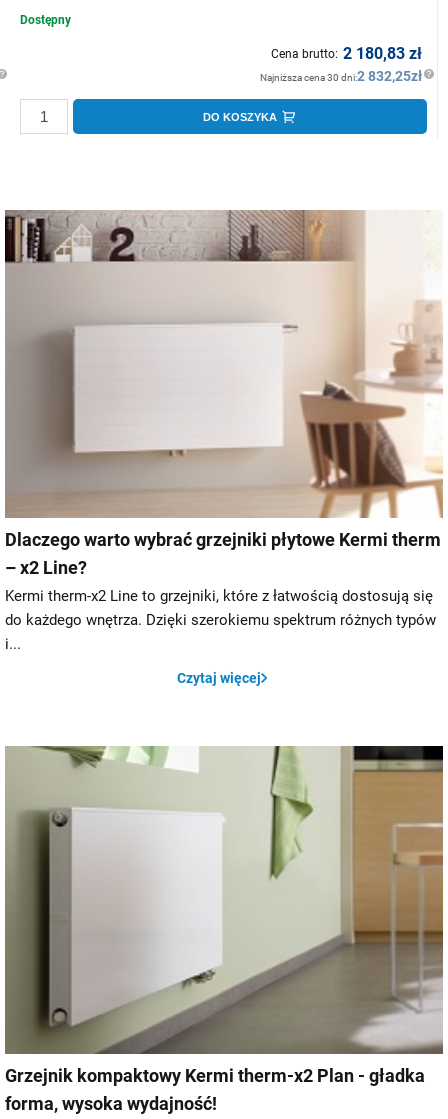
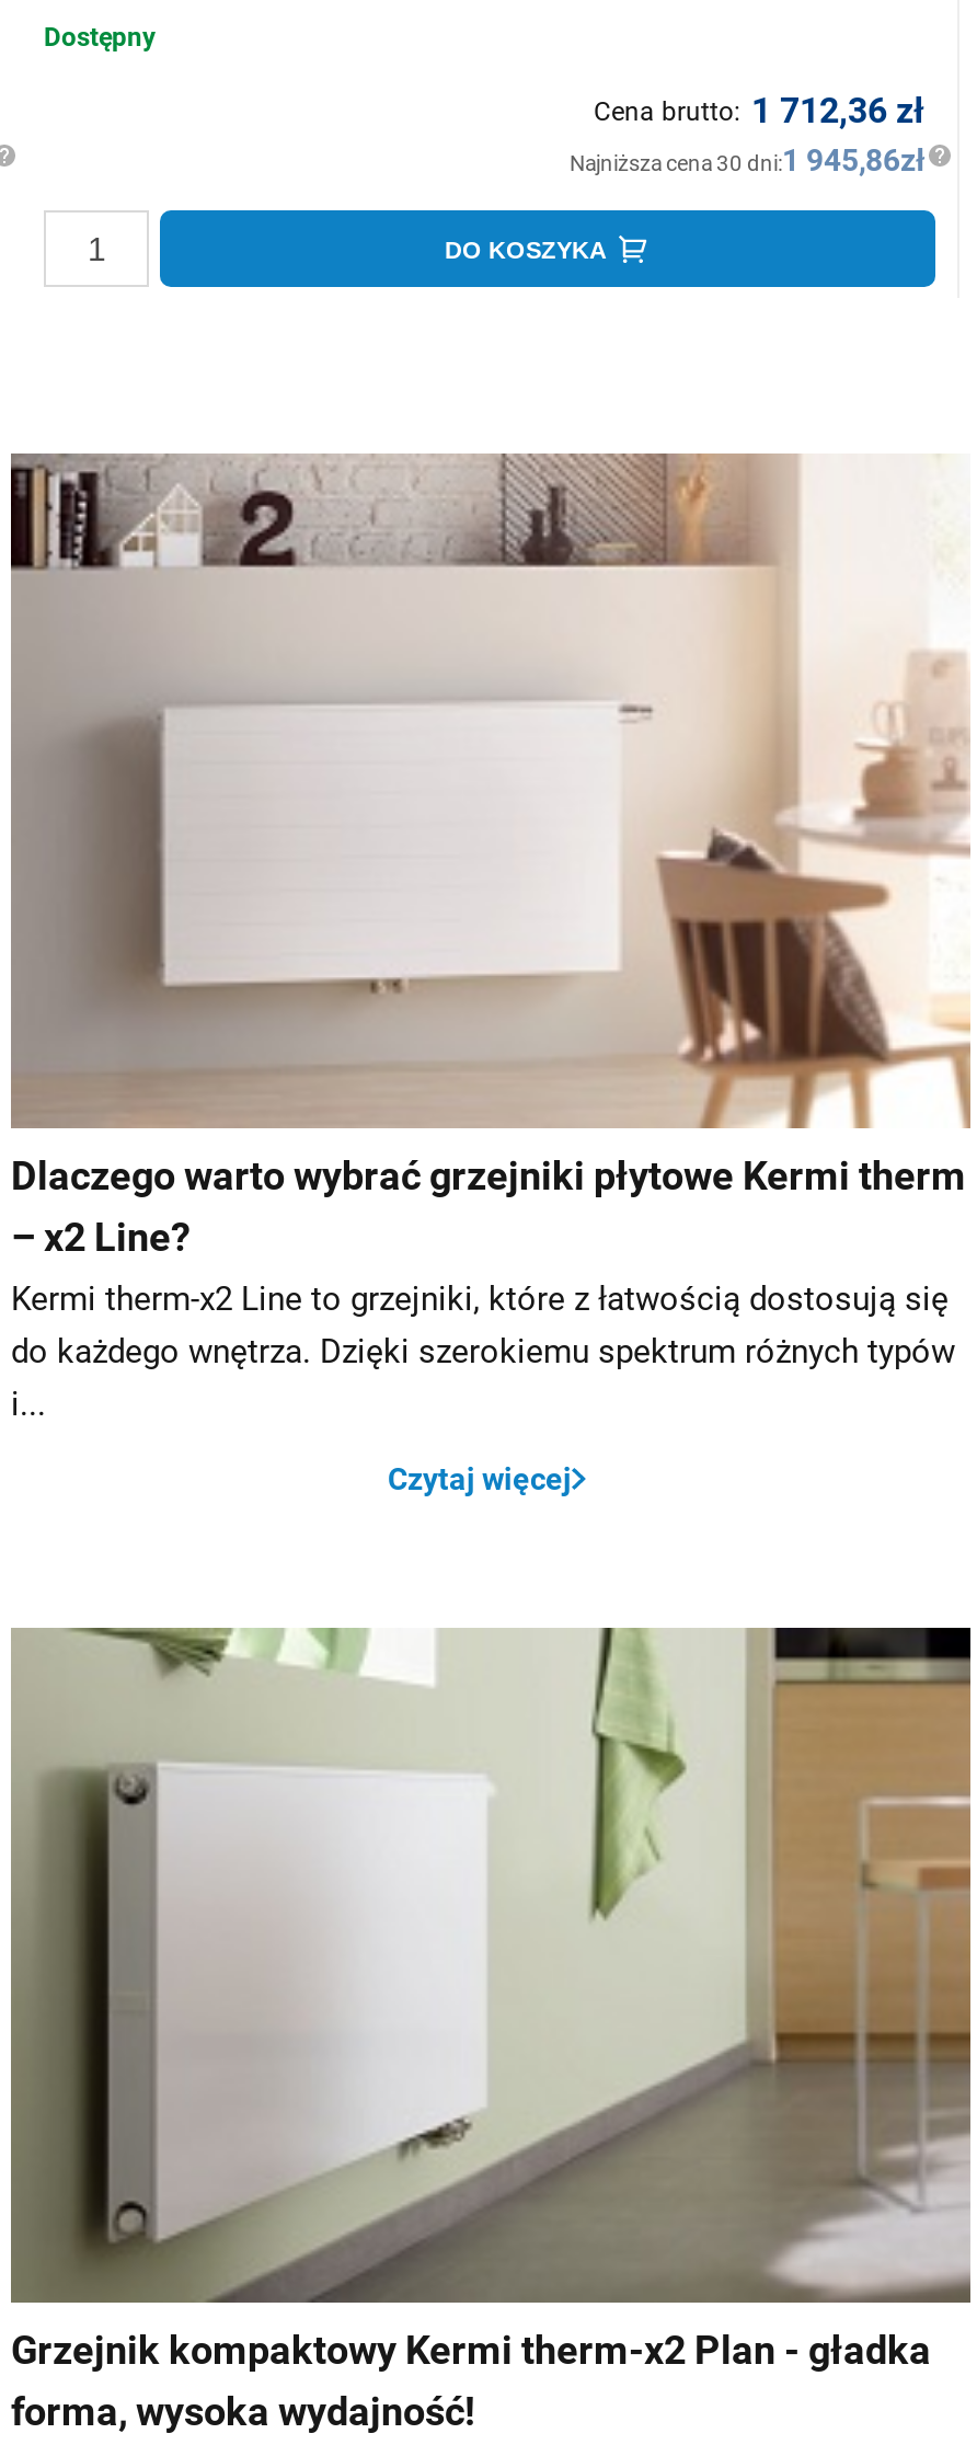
[271,44,422,63] Cena brutto: 2 180,83 zł -> [594,90,924,131] Cena brutto: 1 712,36 zł
[260,68,422,84] Najniższa cena 30 dni:2 832,25zł -> [570,142,924,177] Najniższa cena 30 dni:1 945,86zł

